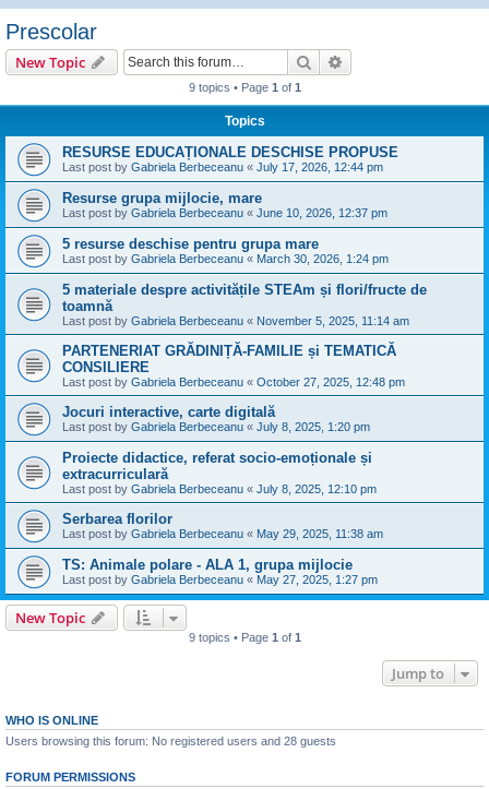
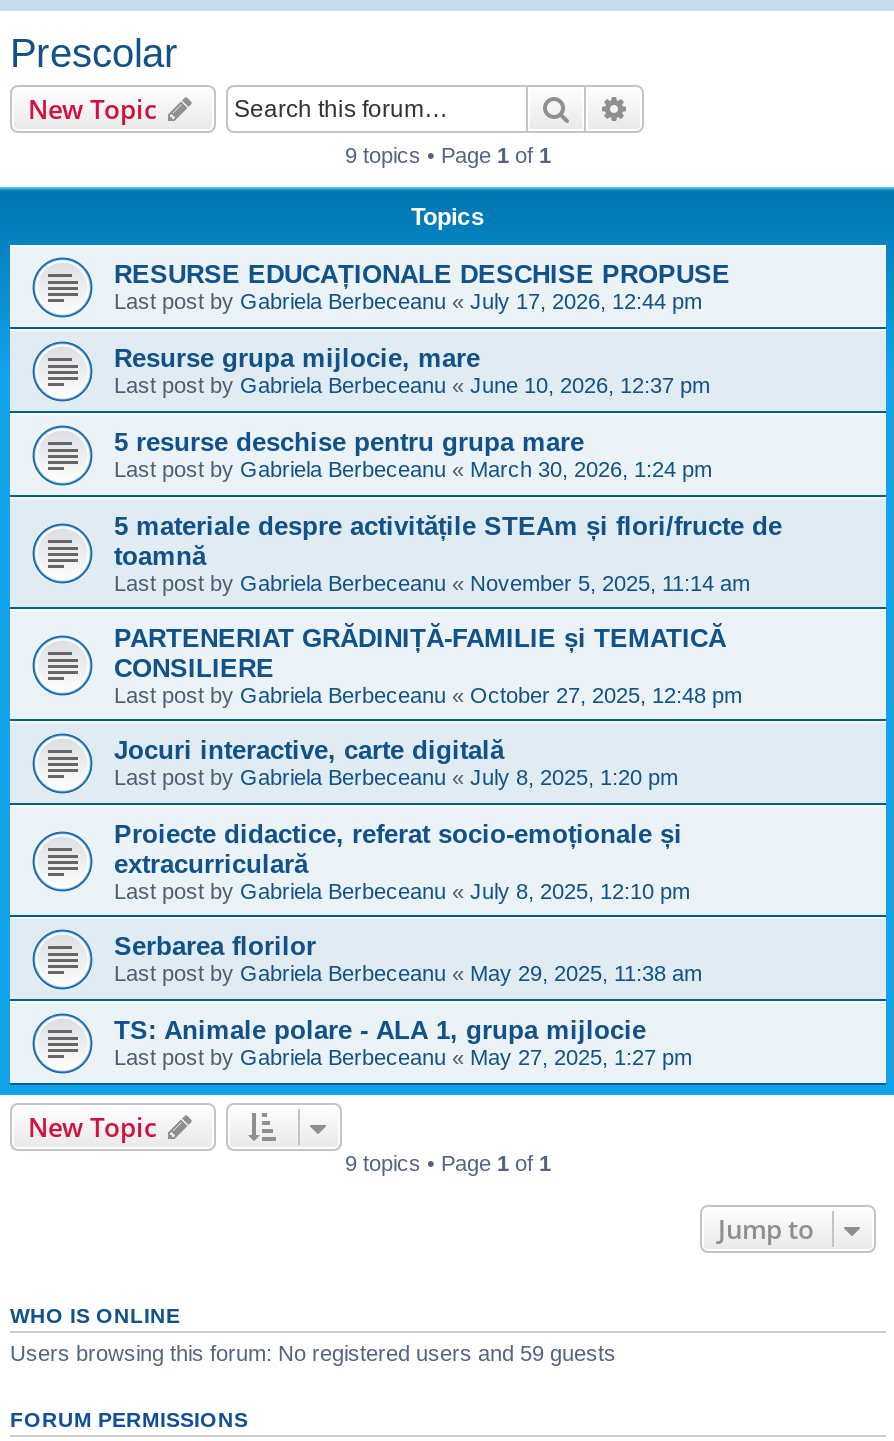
[5,734,336,748] Users browsing this forum: No registered users and 28 guests -> [10,1341,616,1365] Users browsing this forum: No registered users and 59 guests

